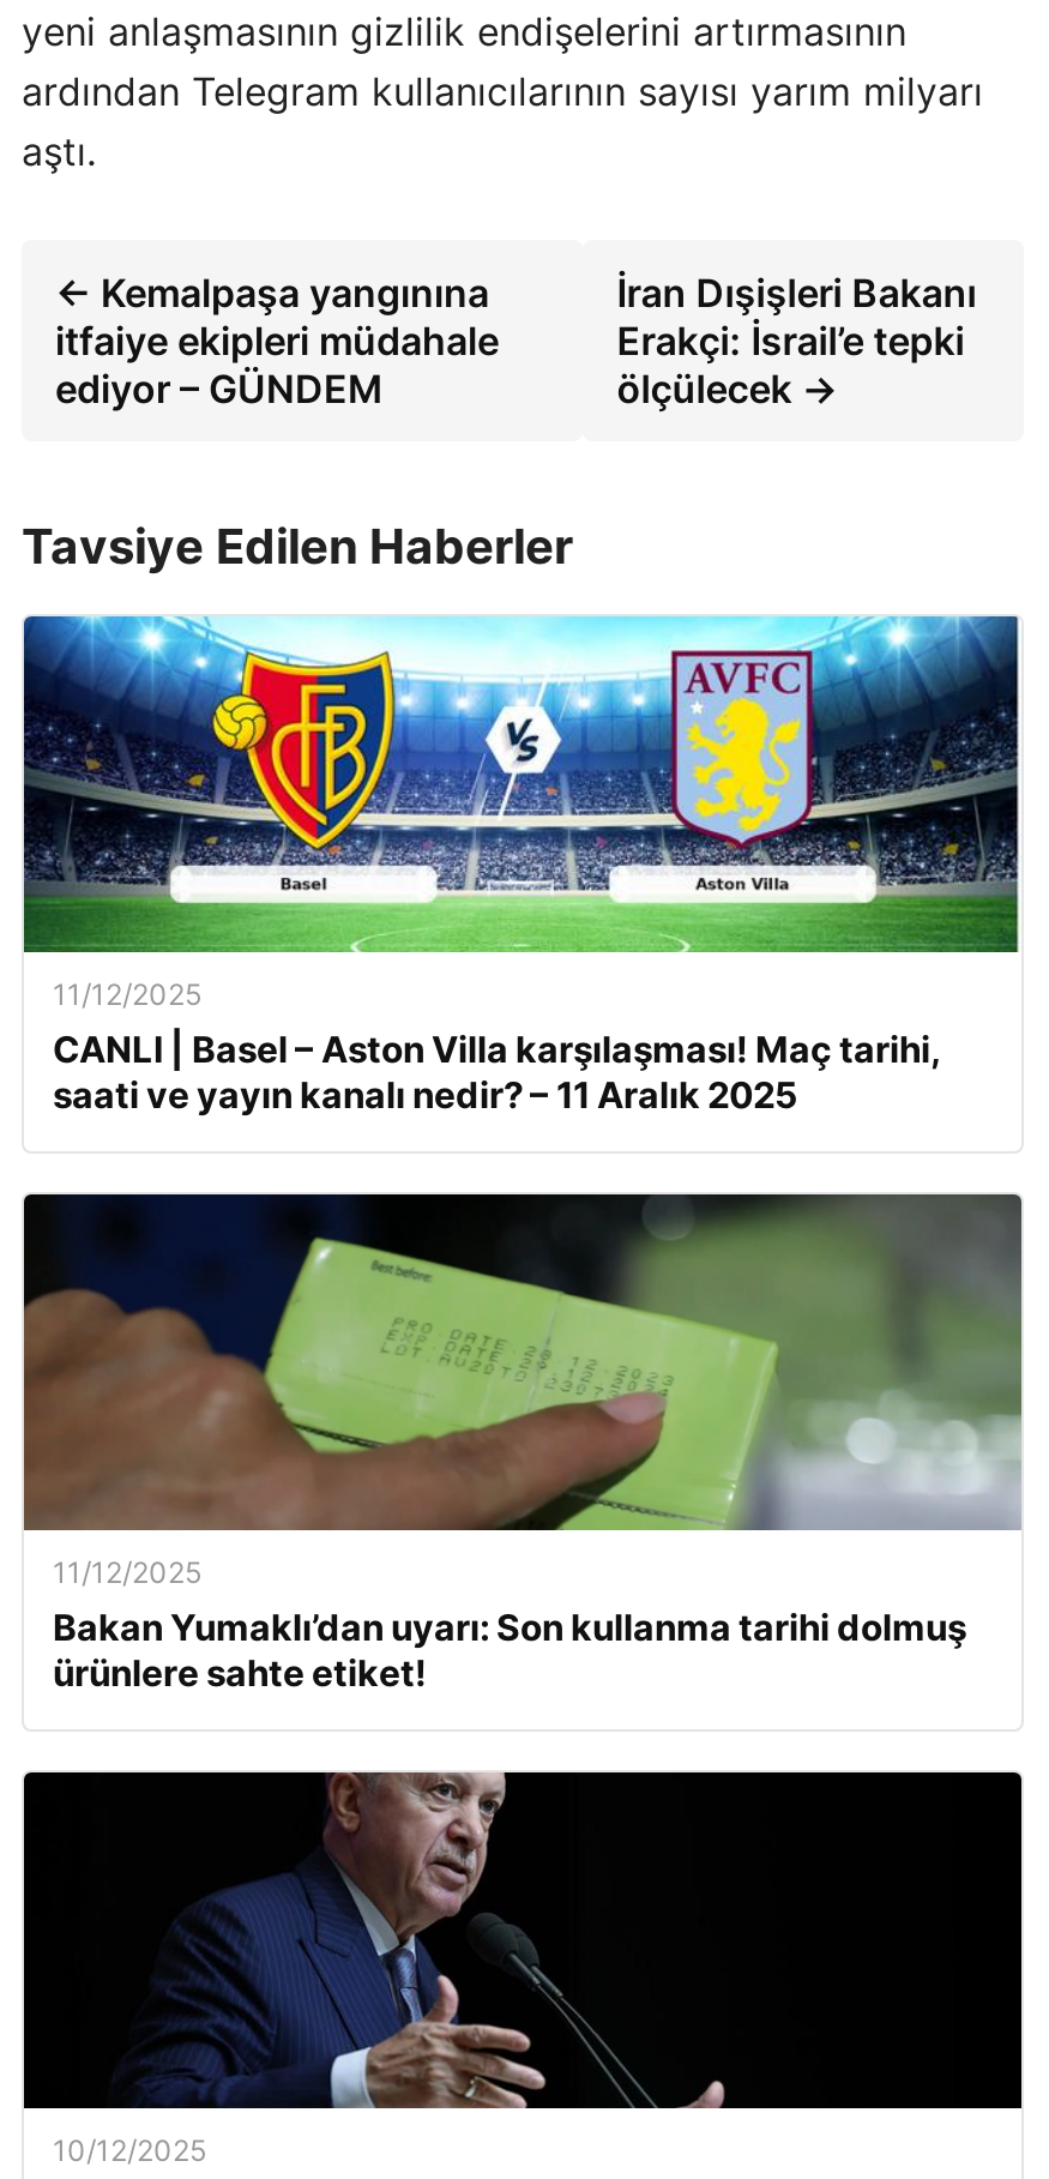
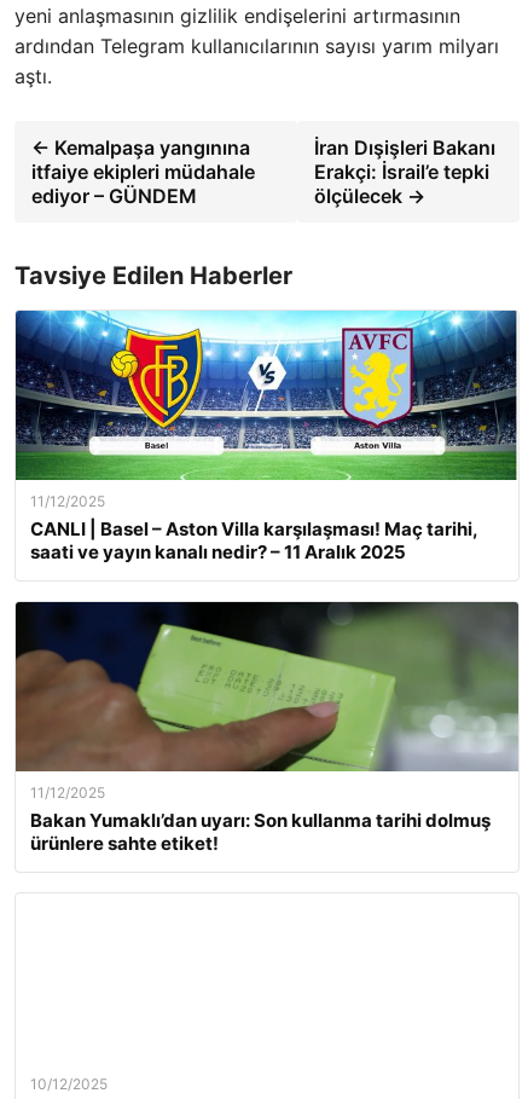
[22,1770,1024,2111] [image] -> none

